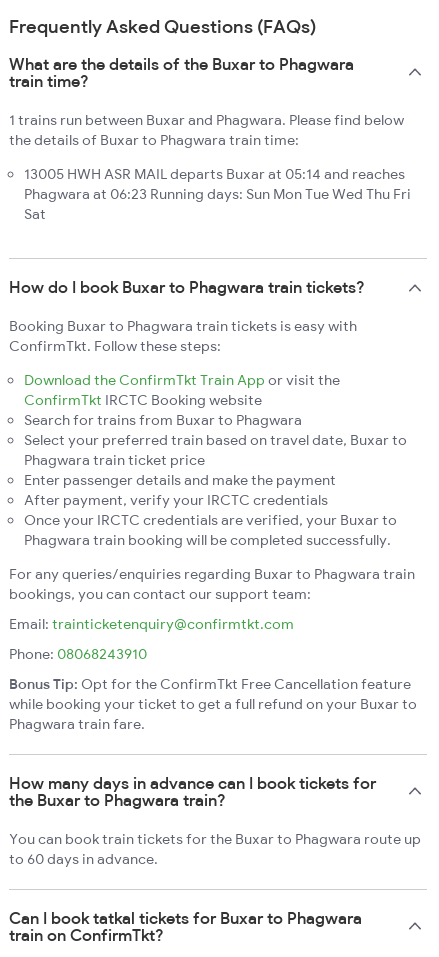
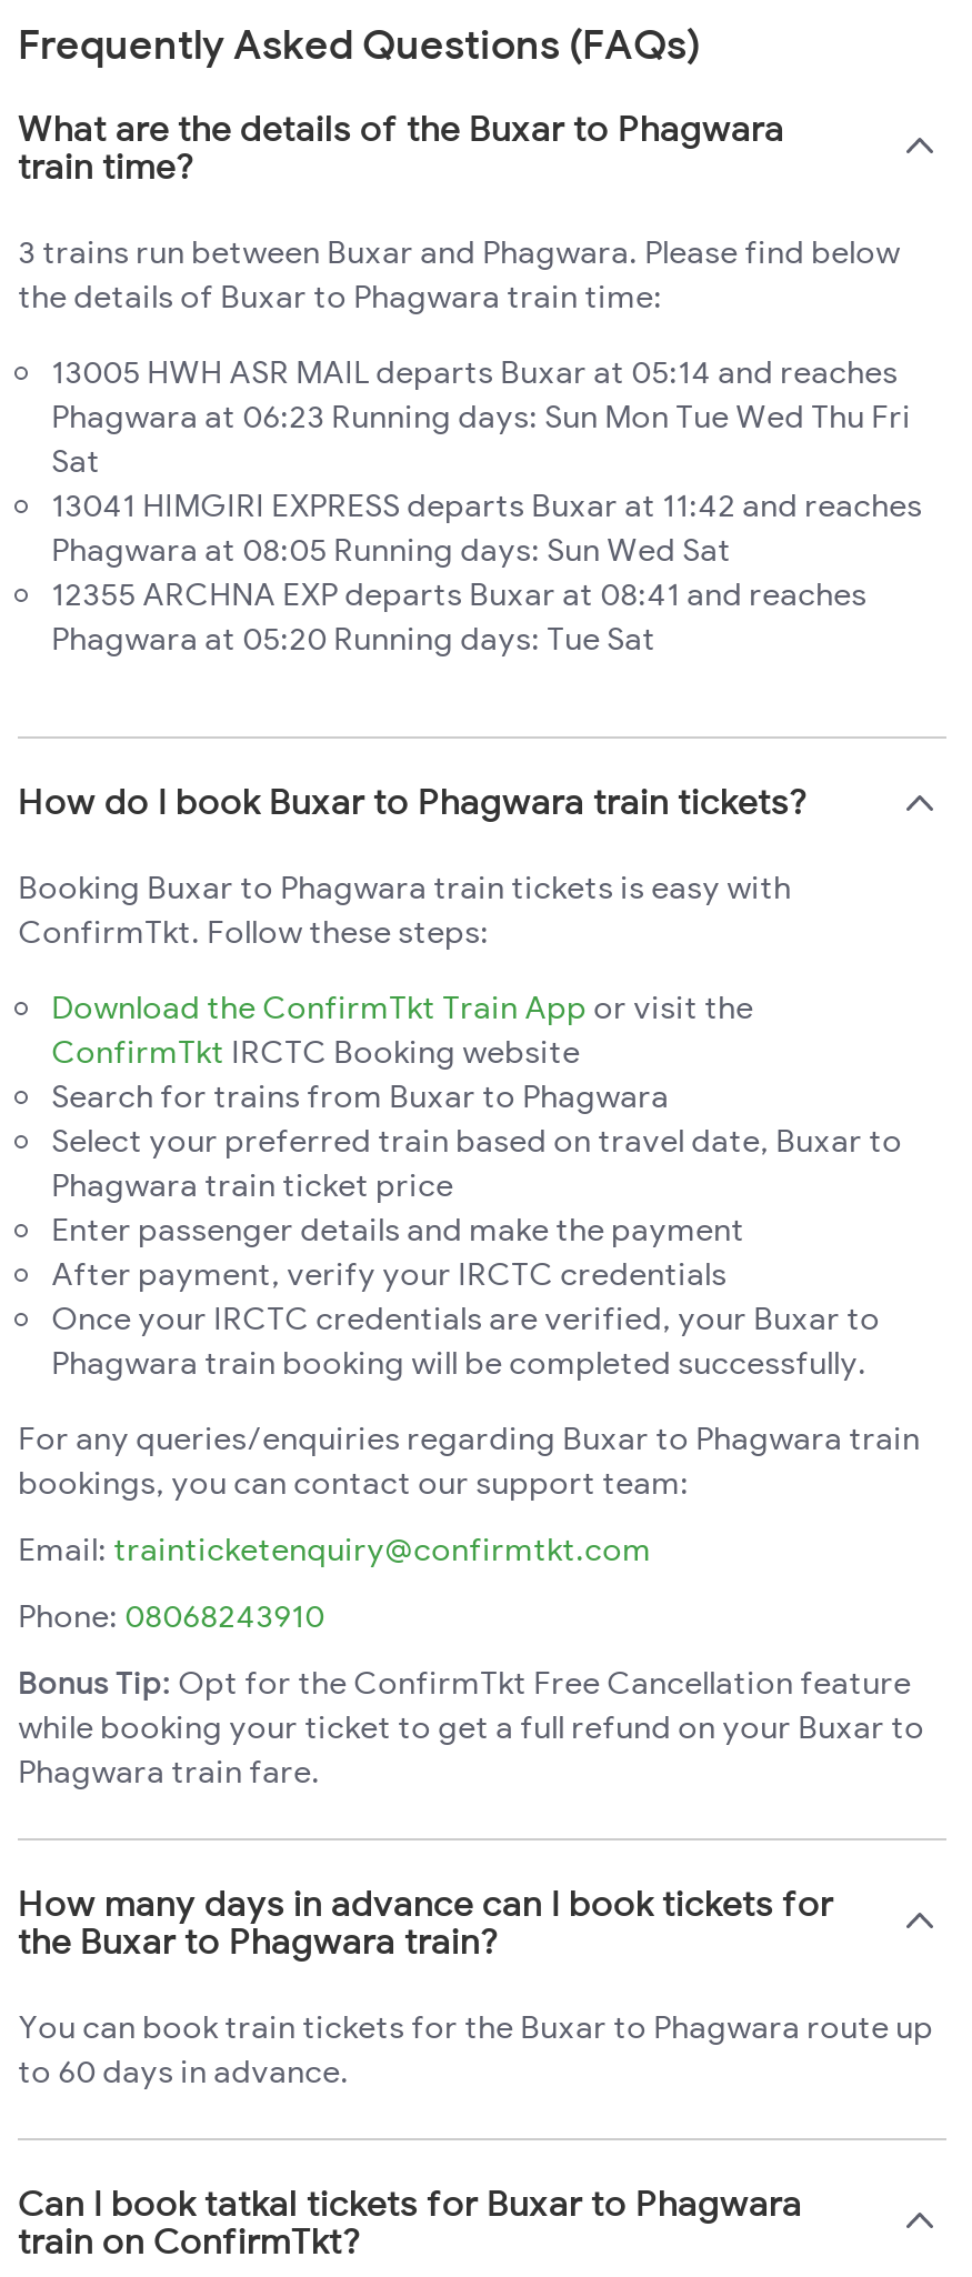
[9,111,404,129] 1 trains run between Buxar and Phagwara. Please find below -> [18,232,900,272] 3 trains run between Buxar and Phagwara. Please find below
none -> [51,486,922,659] 13041 HIMGIRI EXPRESS departs Buxar at 11:42 and reaches | Phagwara at 08:05 Running days: Sun Wed Sat | 12355 ARCHNA EXP departs Buxar at 08:41 and reaches | Phagwara at 05:20 Running days: Tue Sat

